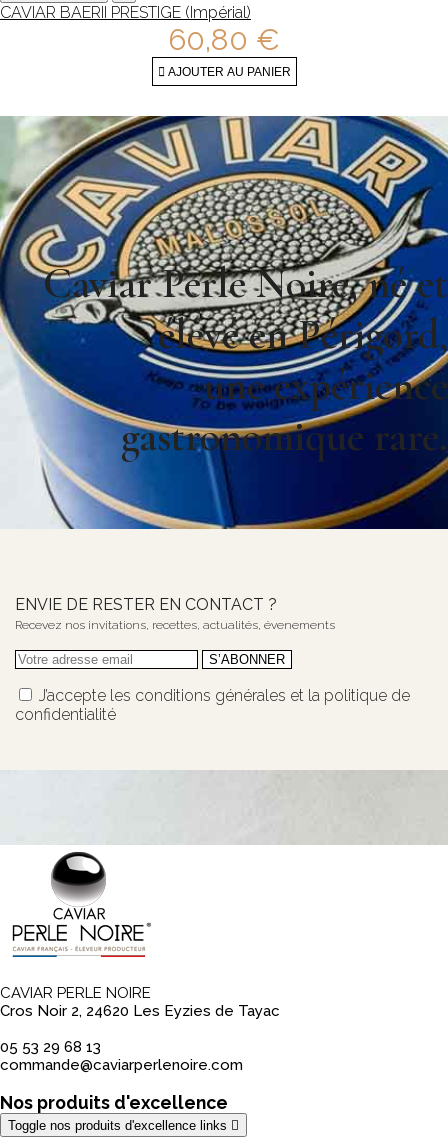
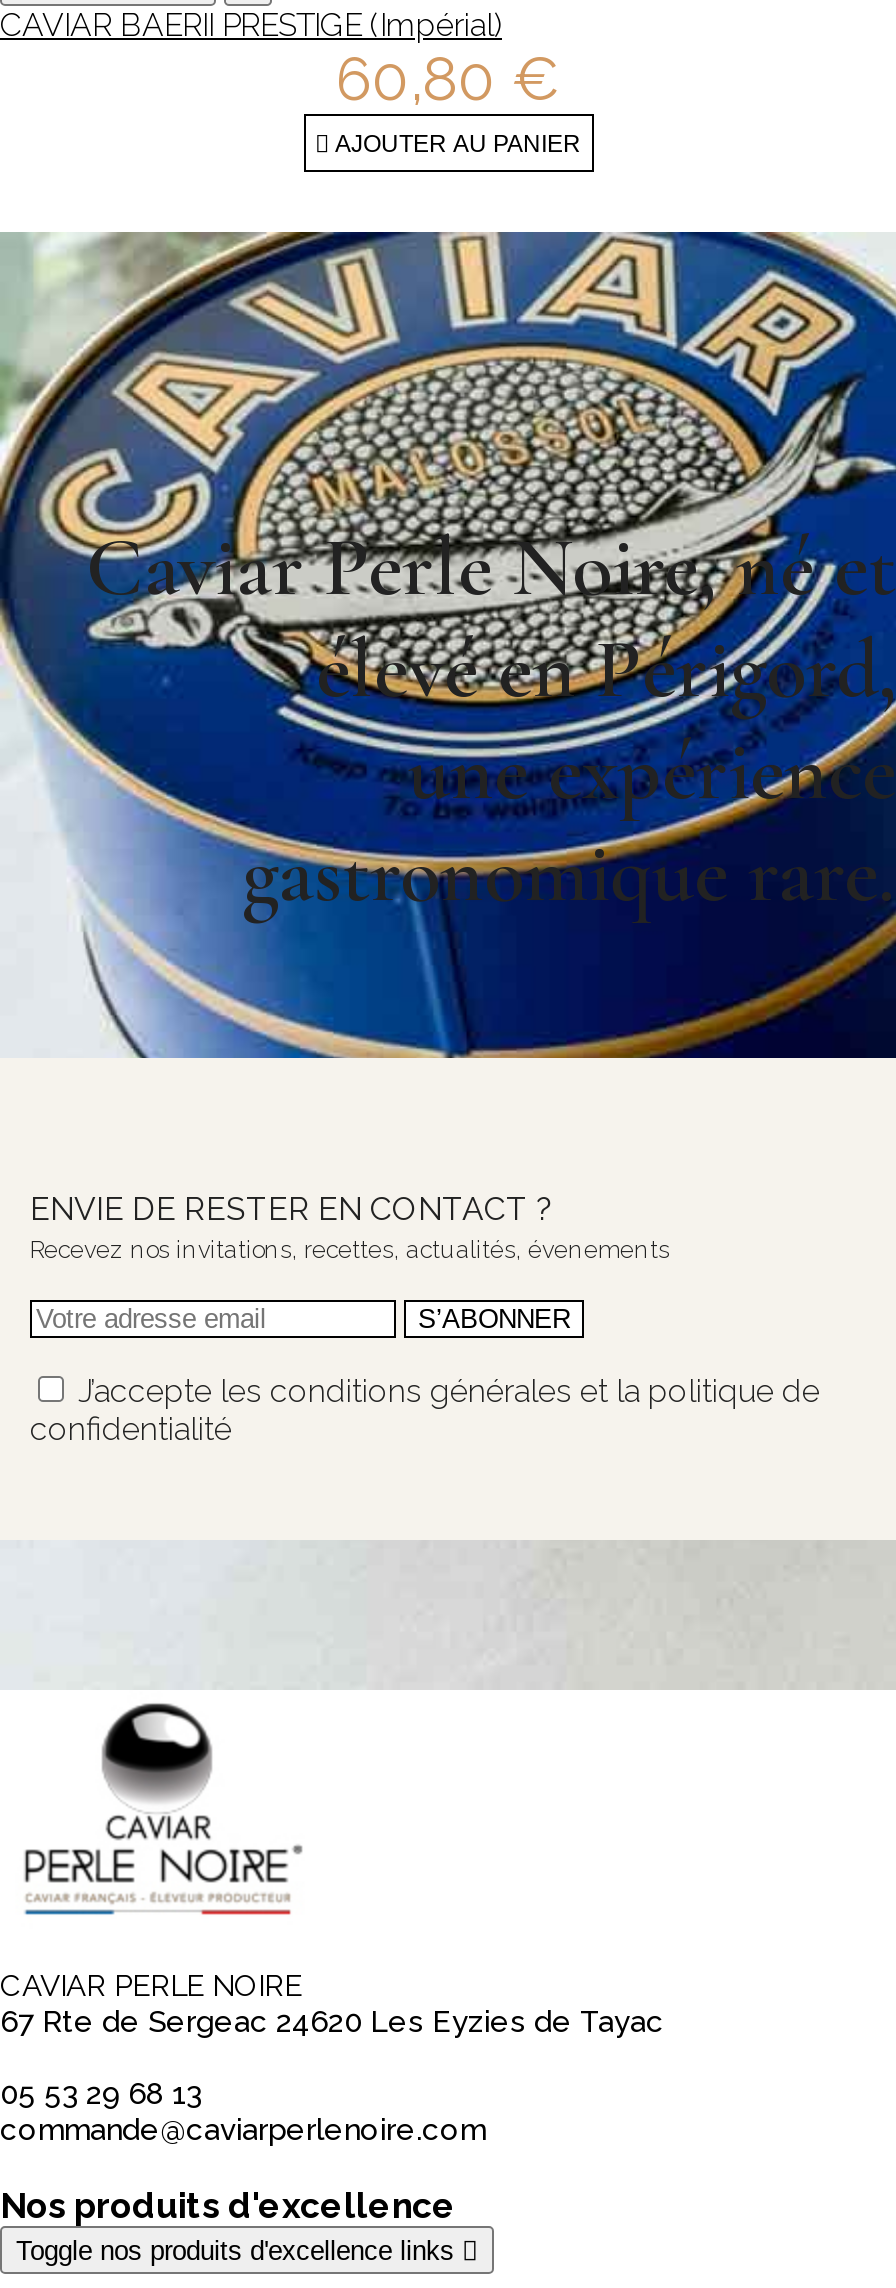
[0,1002,280,1020] Cros Noir 2, 24620 Les Eyzies de Tayac -> [0,2004,664,2040] 67 Rte de Sergeac 24620 Les Eyzies de Tayac

